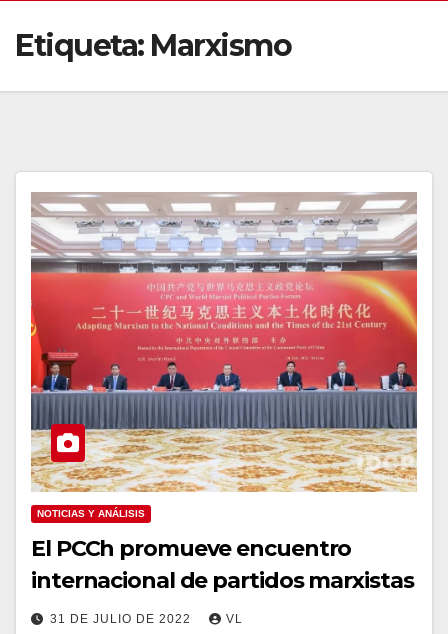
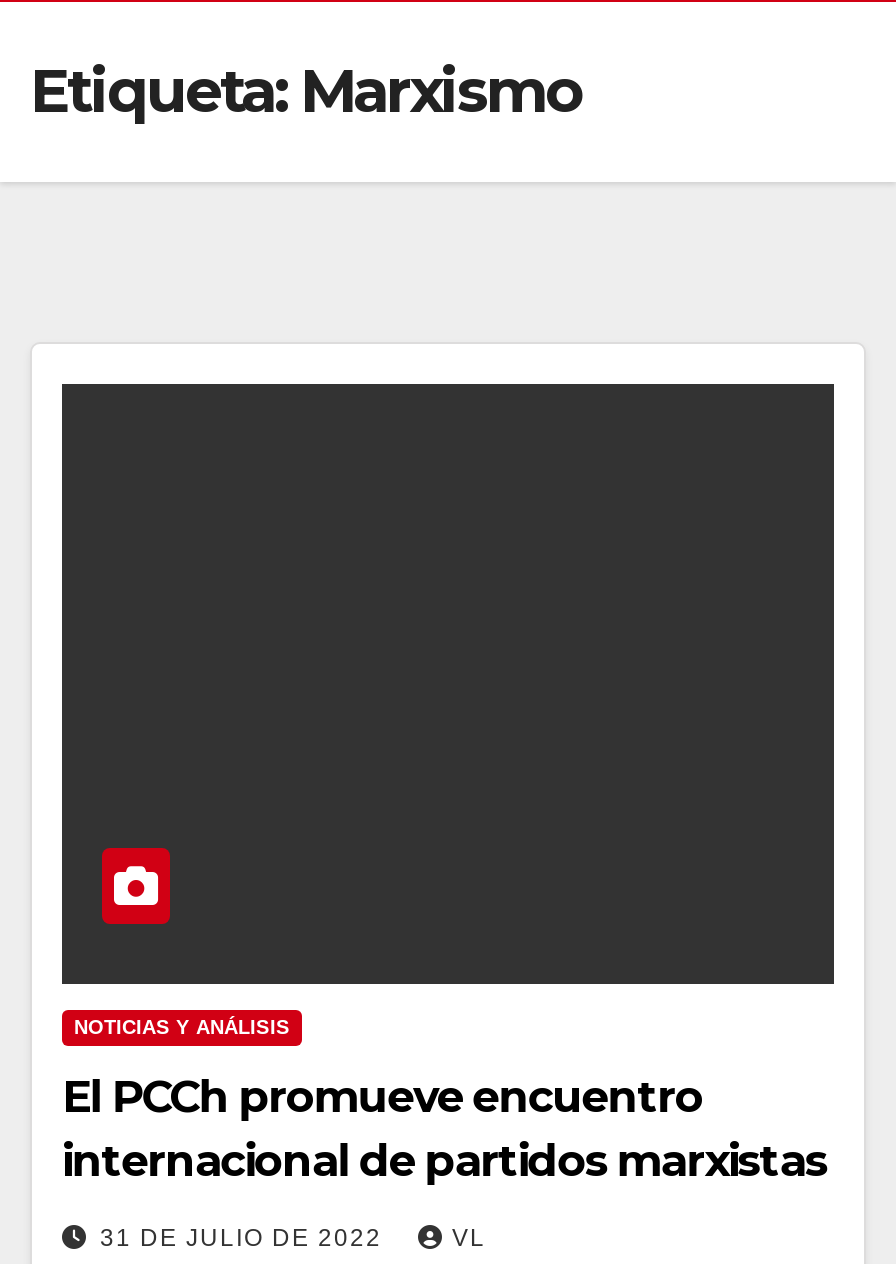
[30,192,418,493] [image] -> none

